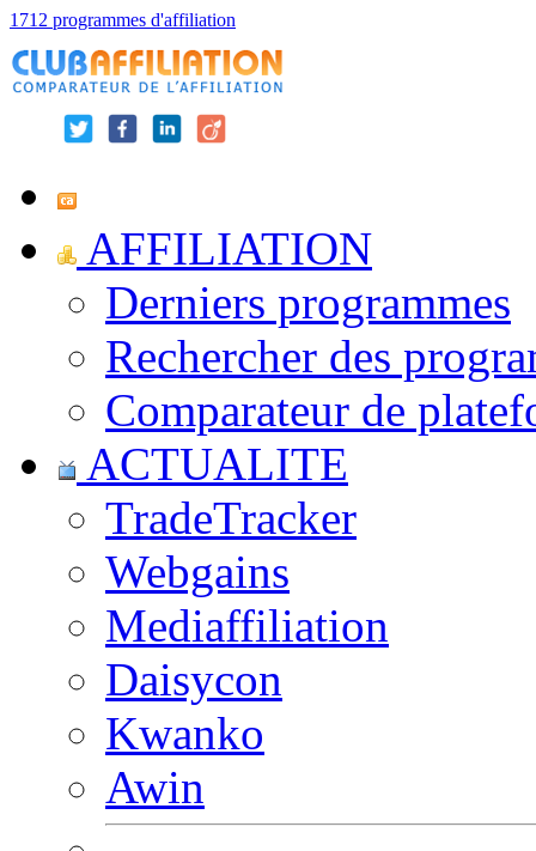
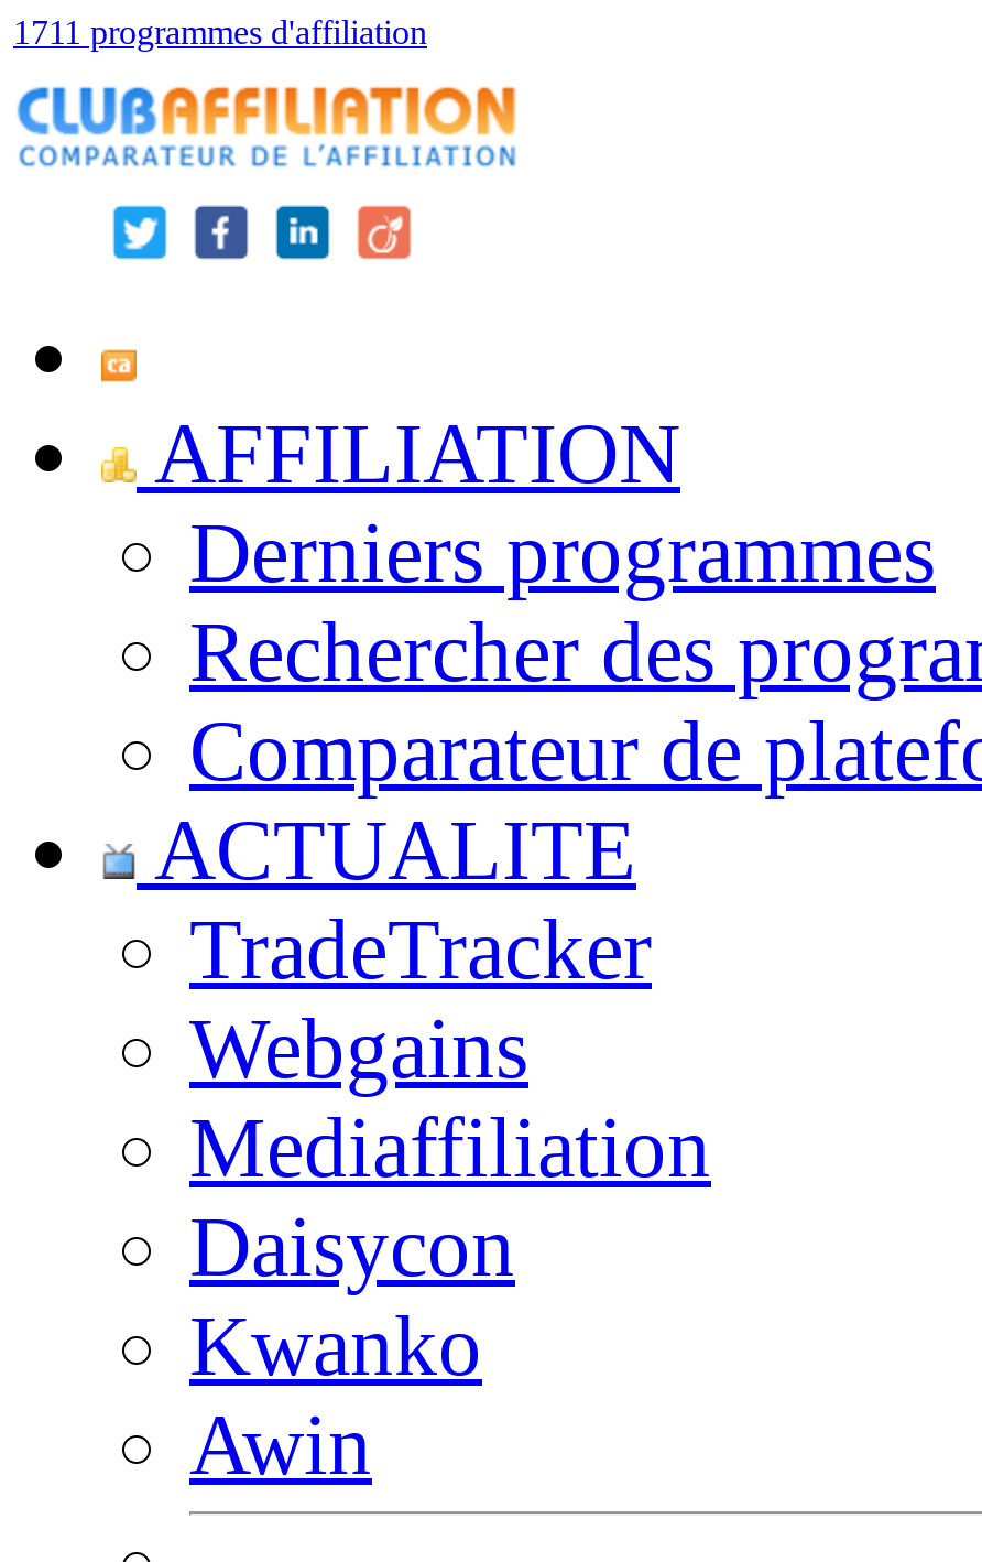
[10,10,236,30] 1712 programmes d'affiliation -> [13,13,427,51] 1711 programmes d'affiliation

